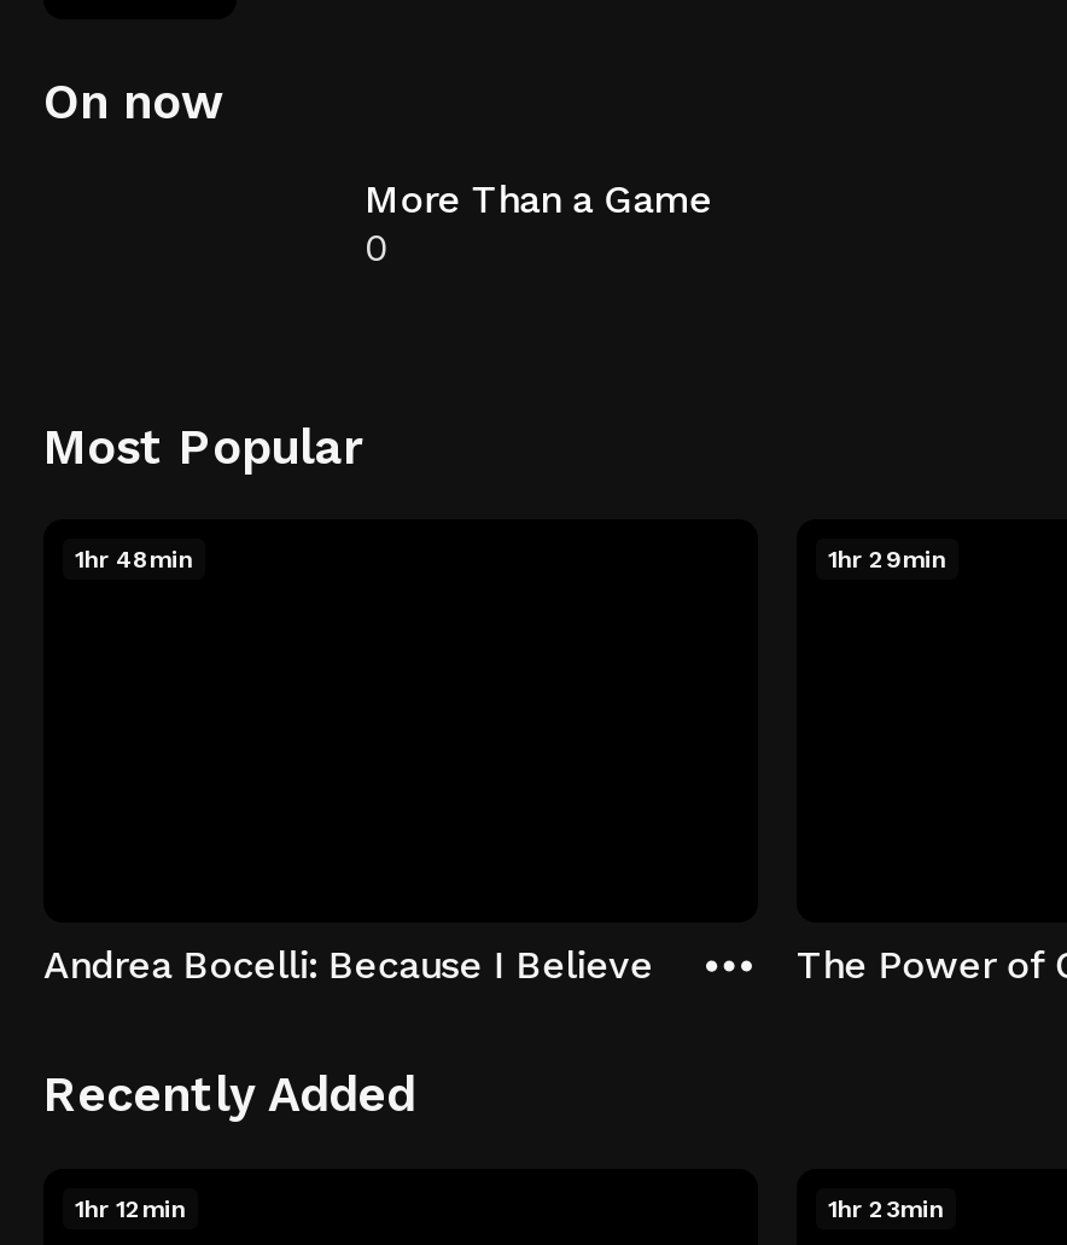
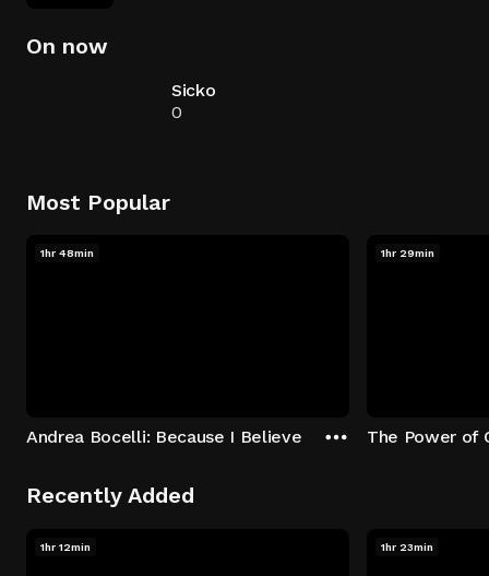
[365,176,712,222] More Than a Game -> [171,80,215,101] Sicko

